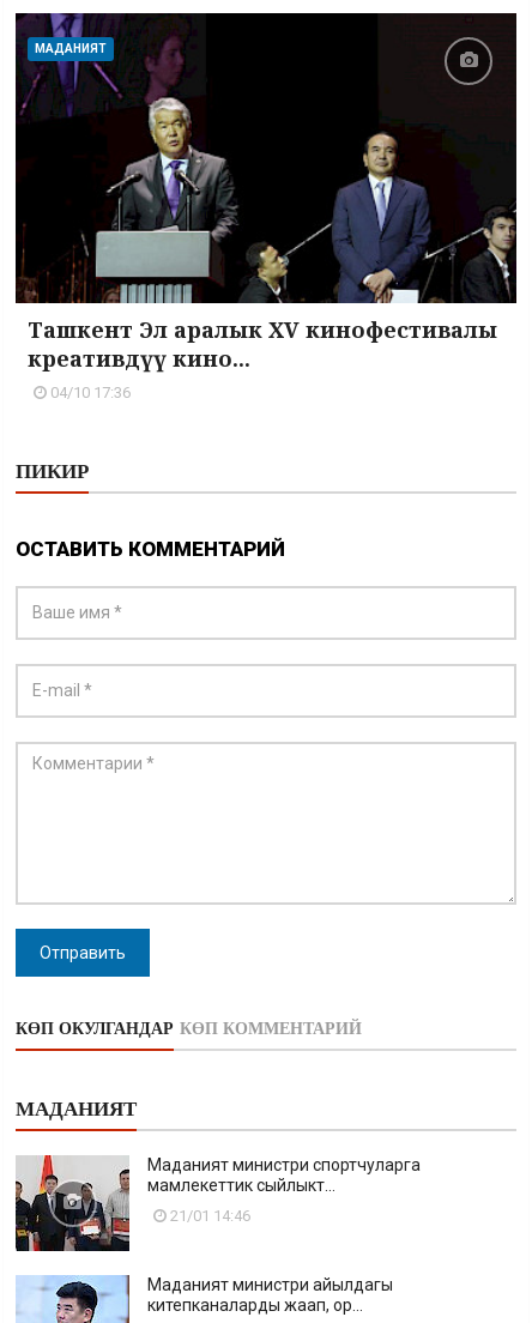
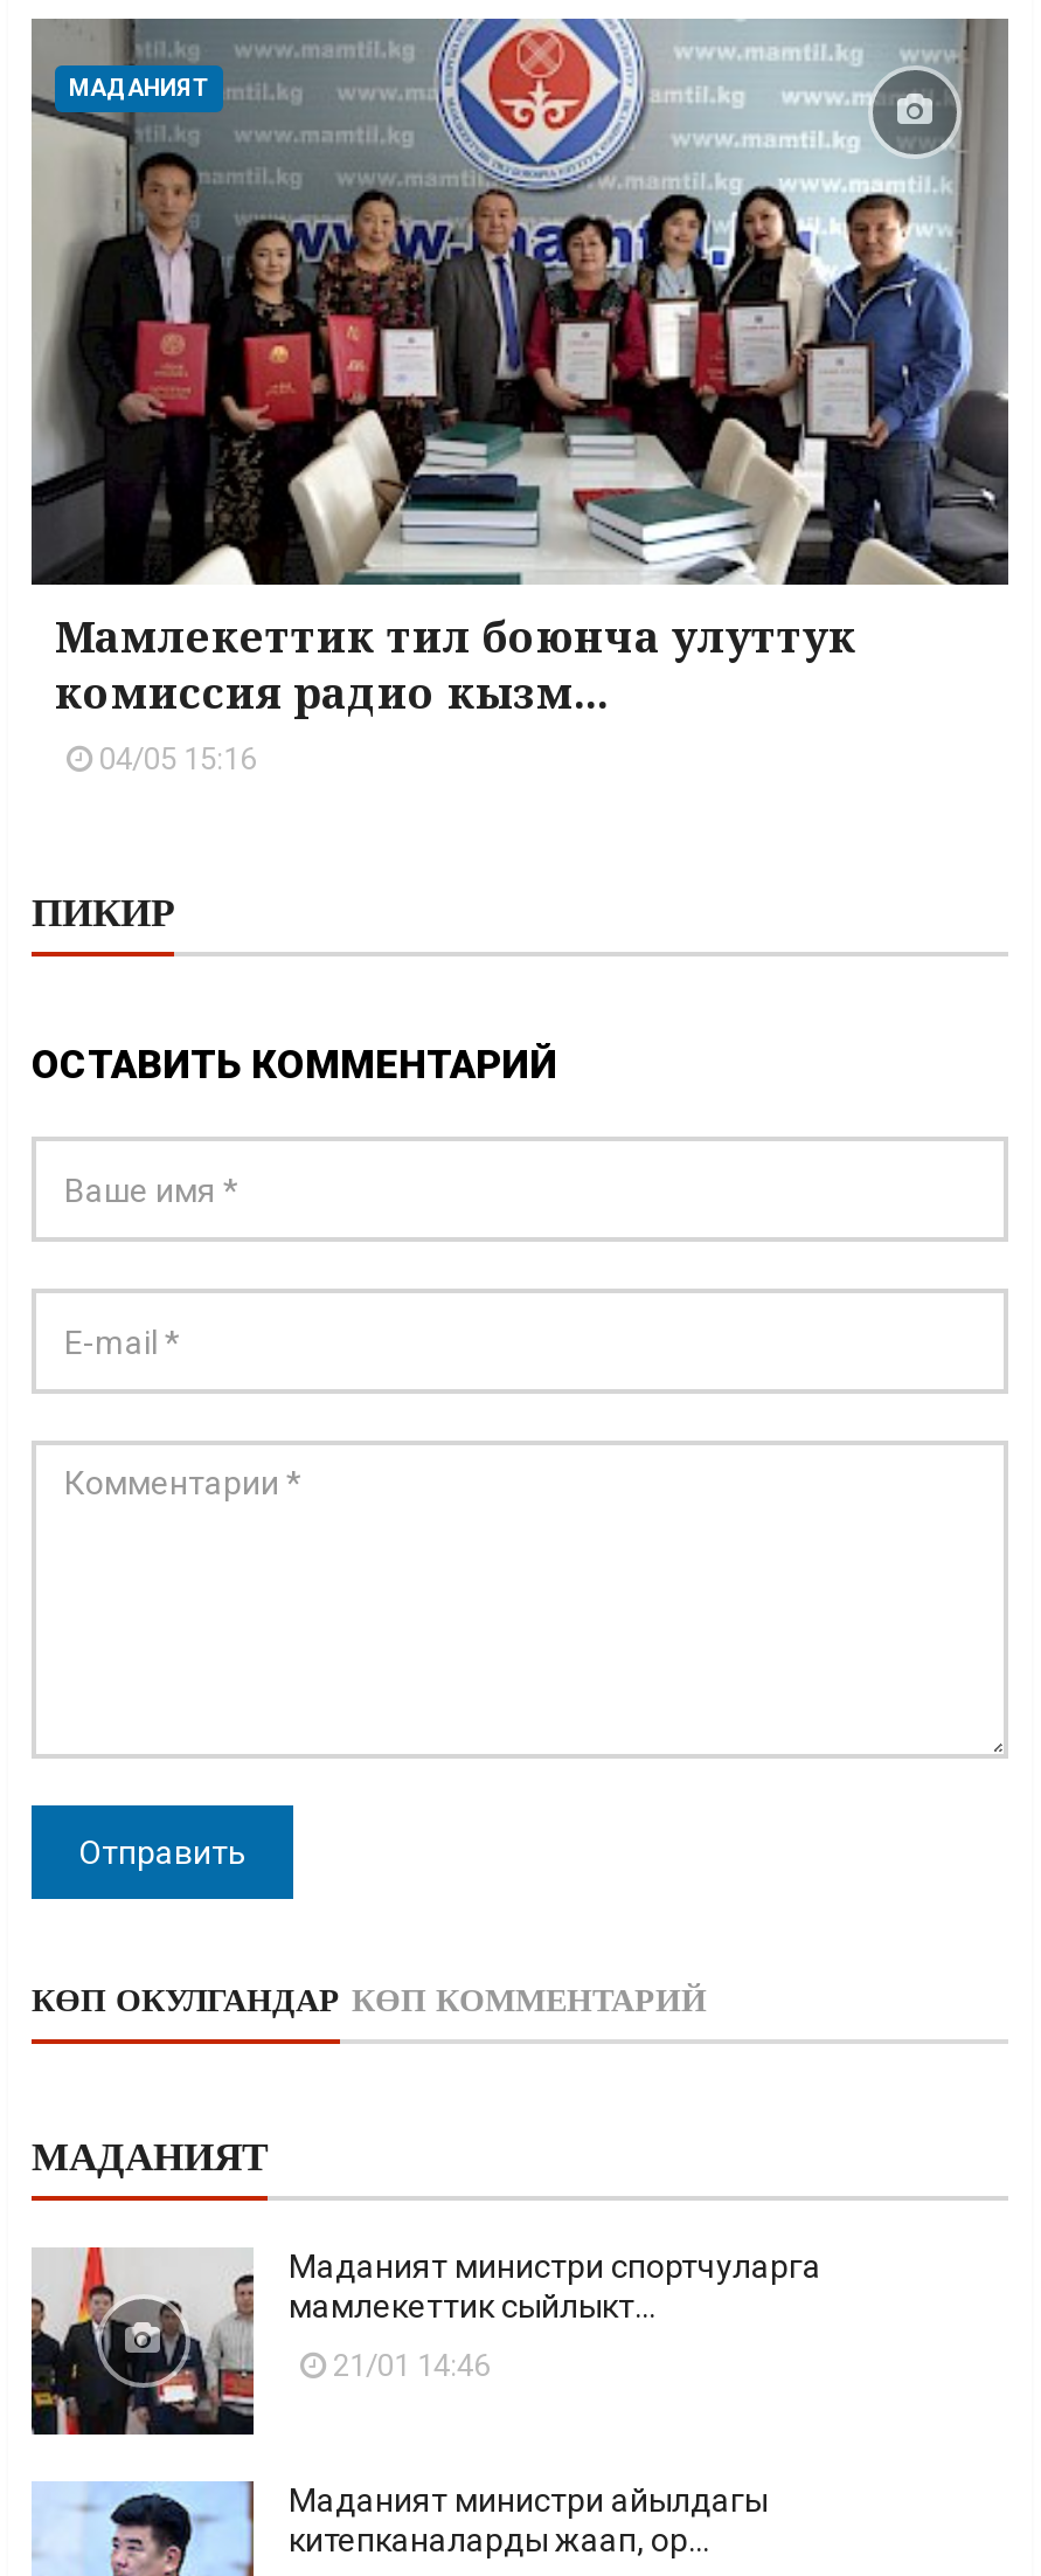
[16,12,518,401] [image] | Ташкент Эл аралык XV кинофестивалы | креативдүү кино... | 04/10 17:36 -> [32,18,1008,777] [image] | Мамлекеттик тил боюнча улуттук | комиссия радио кызм... | 04/05 15:16

